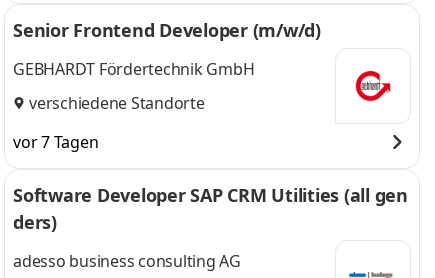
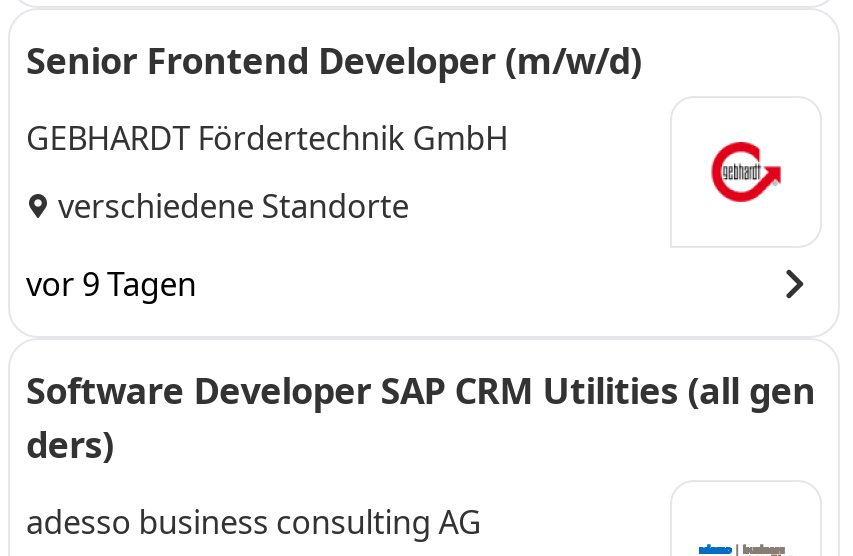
[13,131,98,153] vor 7 Tagen -> [26,262,196,306] vor 9 Tagen

